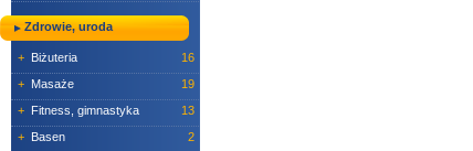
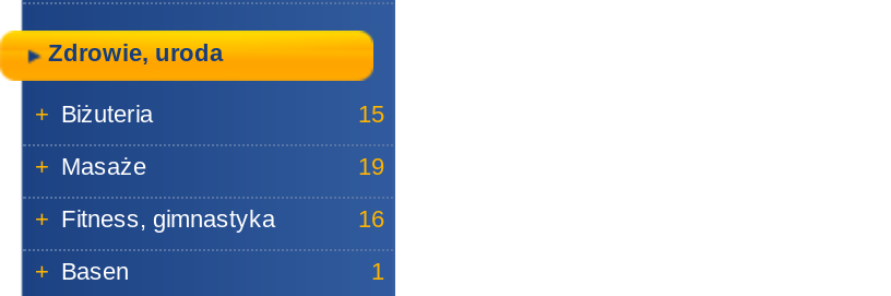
[181,51,195,64] 16 -> [358,100,384,127] 15
[181,104,195,117] 13 -> [358,205,384,232] 16
[188,130,195,143] 2 -> [371,258,384,284] 1

